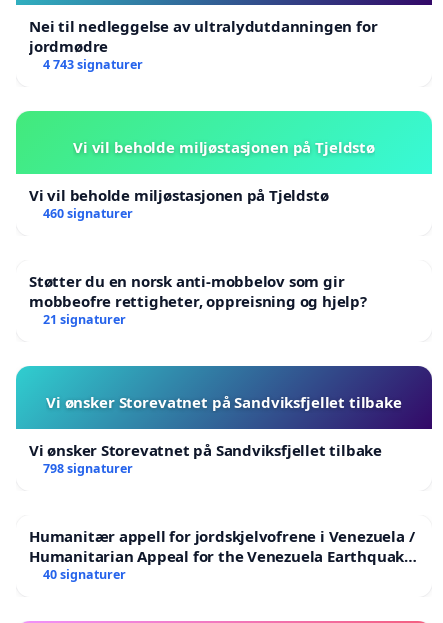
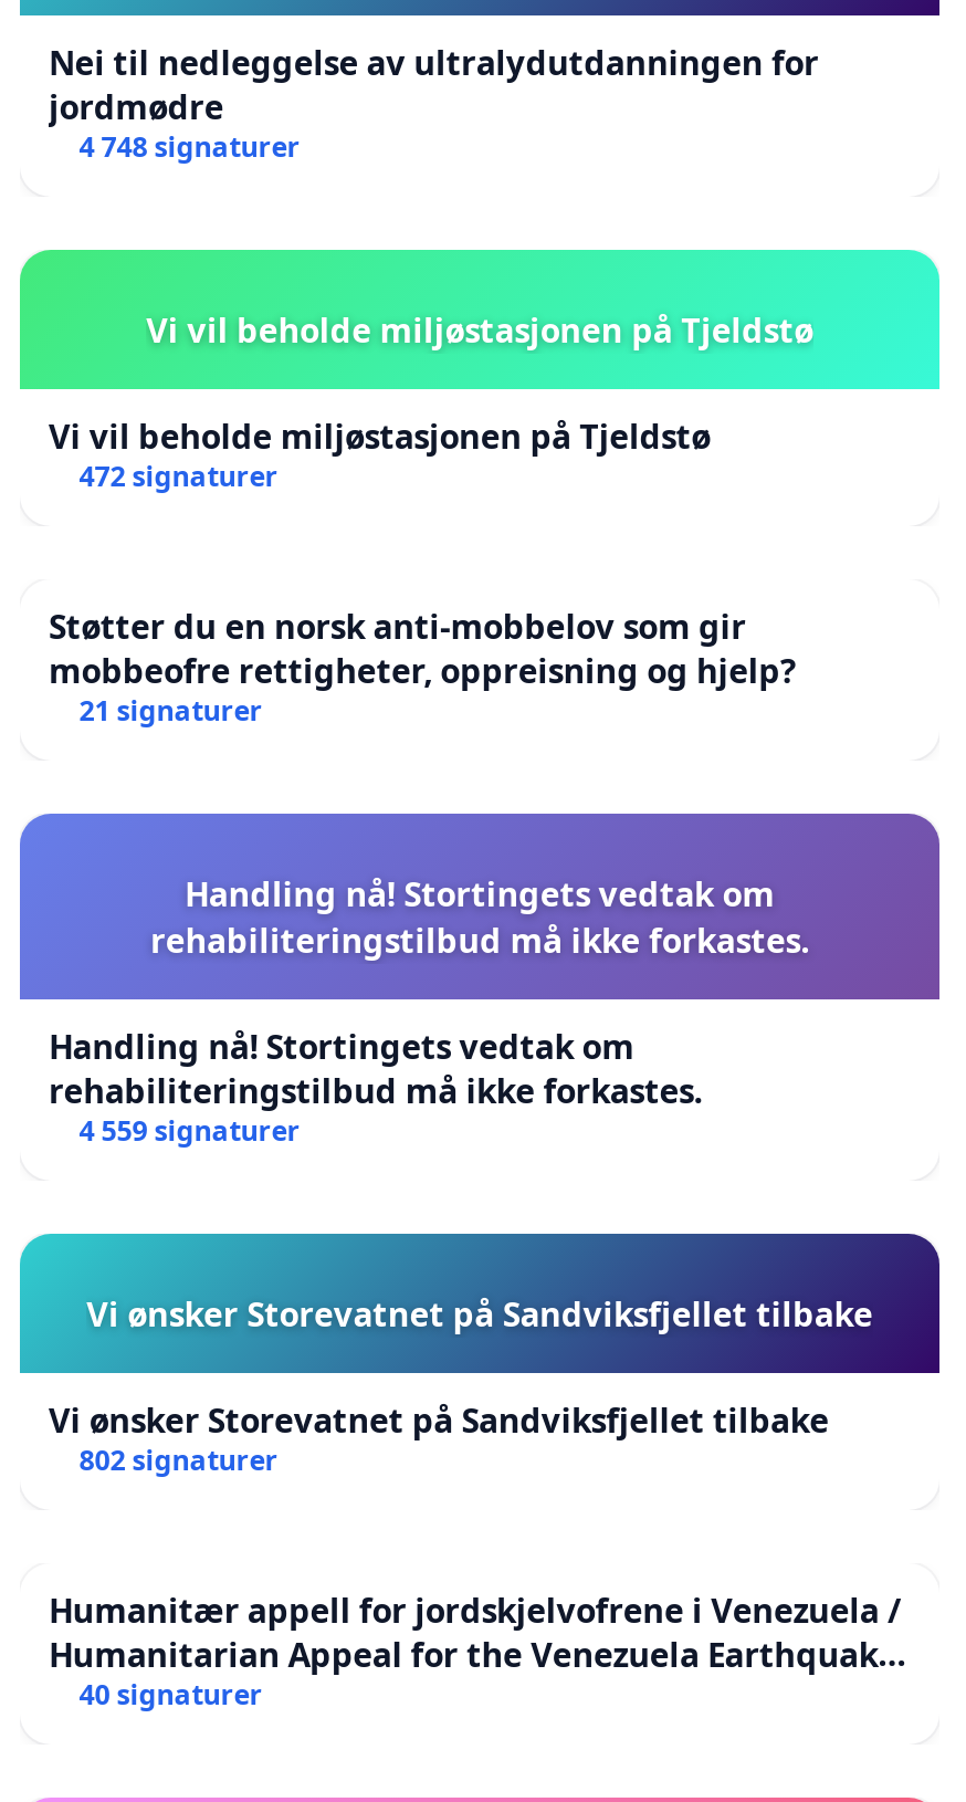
[43,56,143,73] 4 743 signaturer -> [79,127,300,165] 4 748 signaturer
[43,205,133,222] 460 signaturer -> [79,457,278,494] 472 signaturer
none -> [18,814,942,1149] [image] | Handling nå! Stortingets vedtak om | rehabiliteringstilbud må ikke forkastes. | Handling nå! Stortingets vedtak om | rehabiliteringstilbud må ikke forkastes. | 4 559 signaturer
[43,460,133,477] 798 signaturer -> [79,1441,278,1478] 802 signaturer

